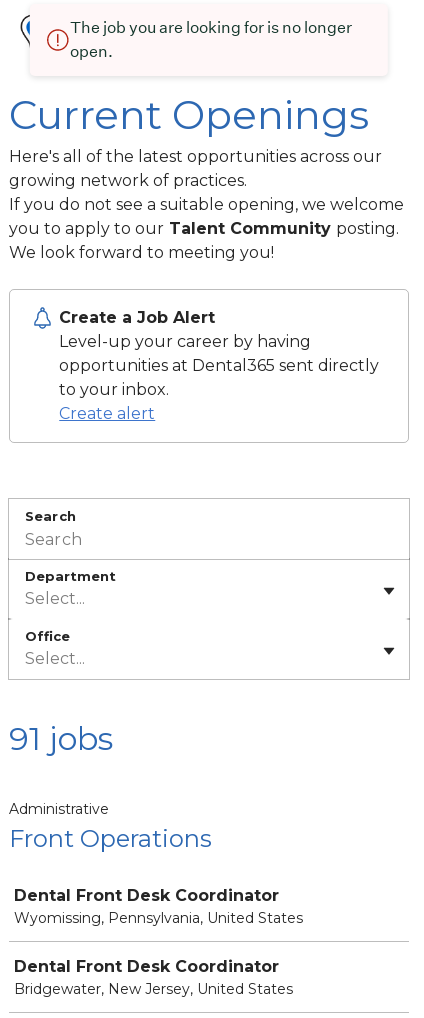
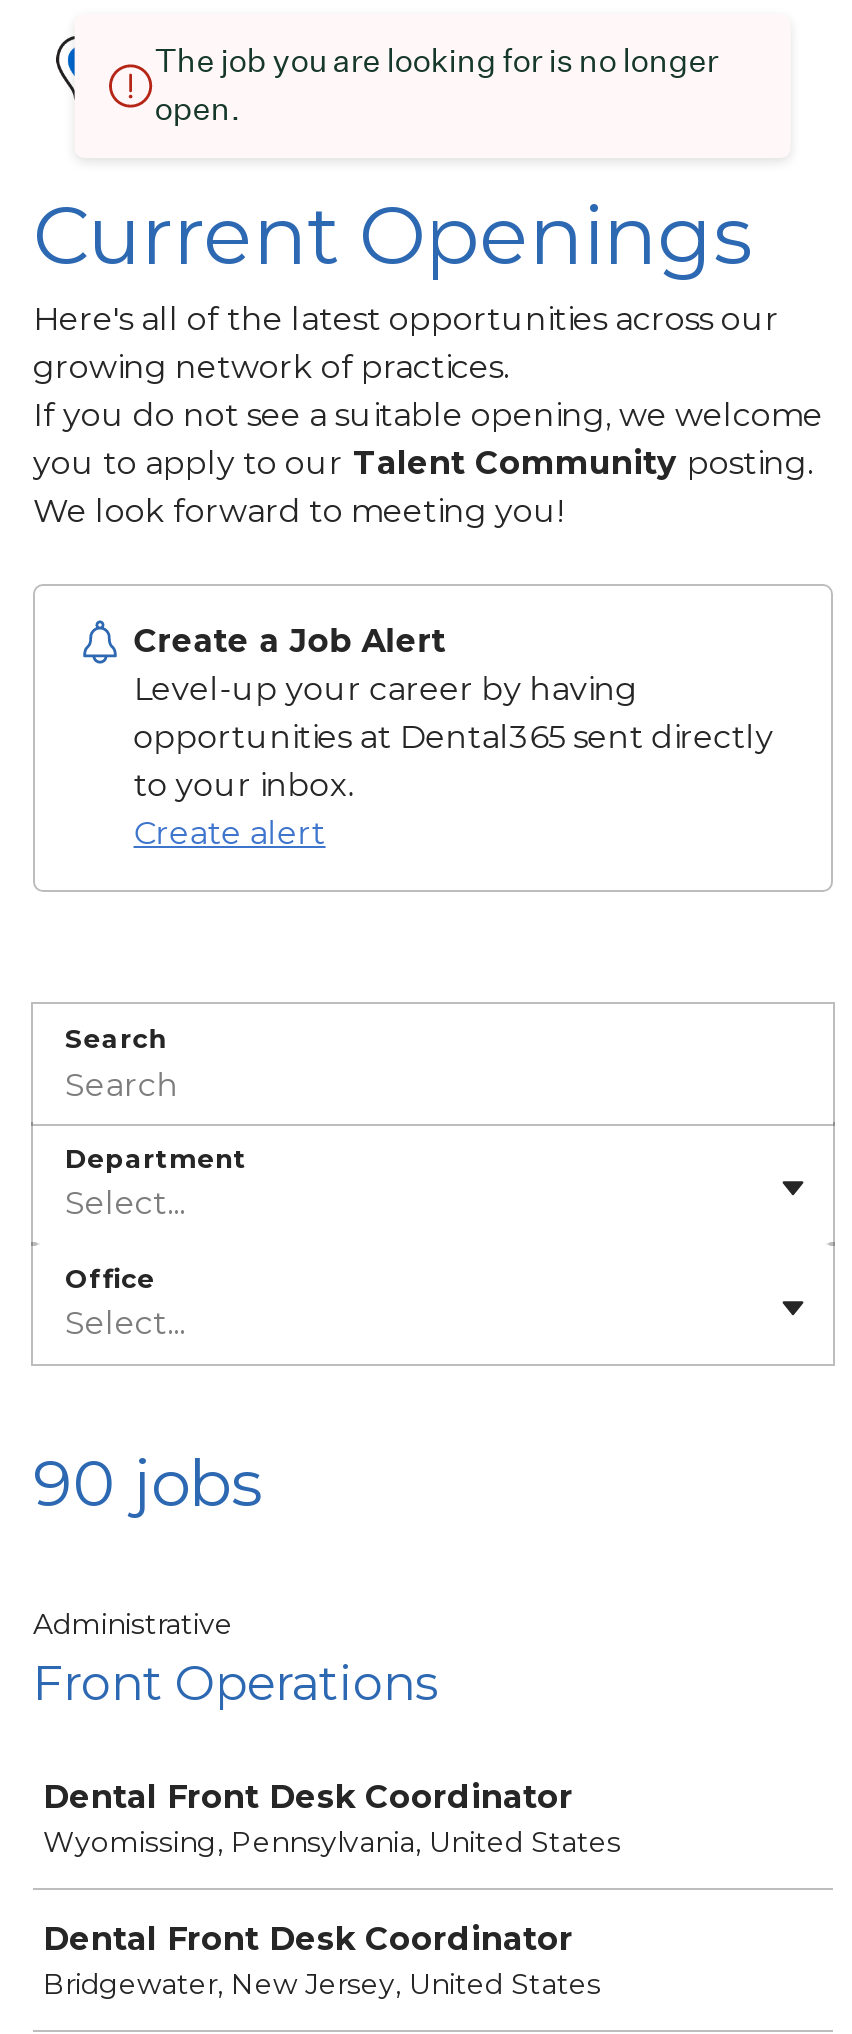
[9,719,113,758] 91 jobs -> [33,1444,261,1522] 90 jobs

